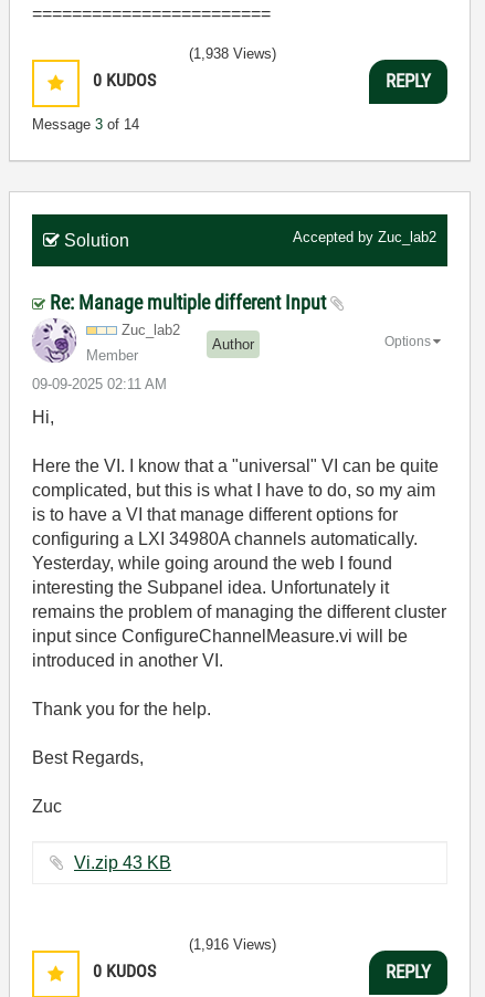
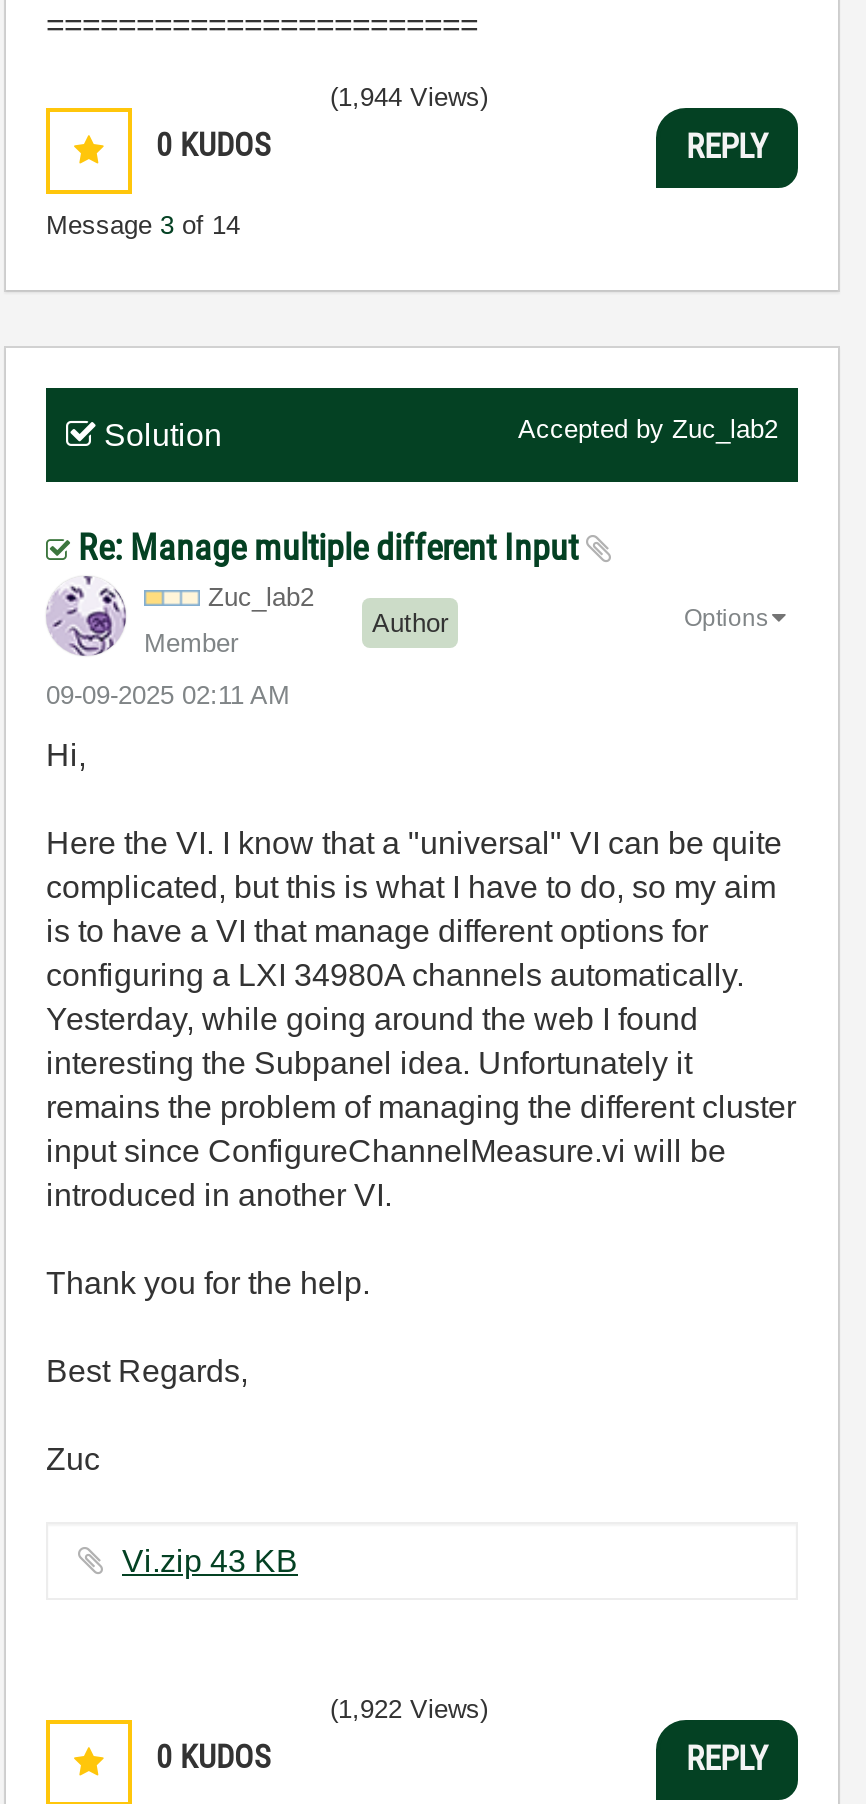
[189,45,276,62] (1,938 Views) -> [330,81,488,111] (1,944 Views)
[189,936,276,952] (1,916 Views) -> [330,1693,488,1723] (1,922 Views)

